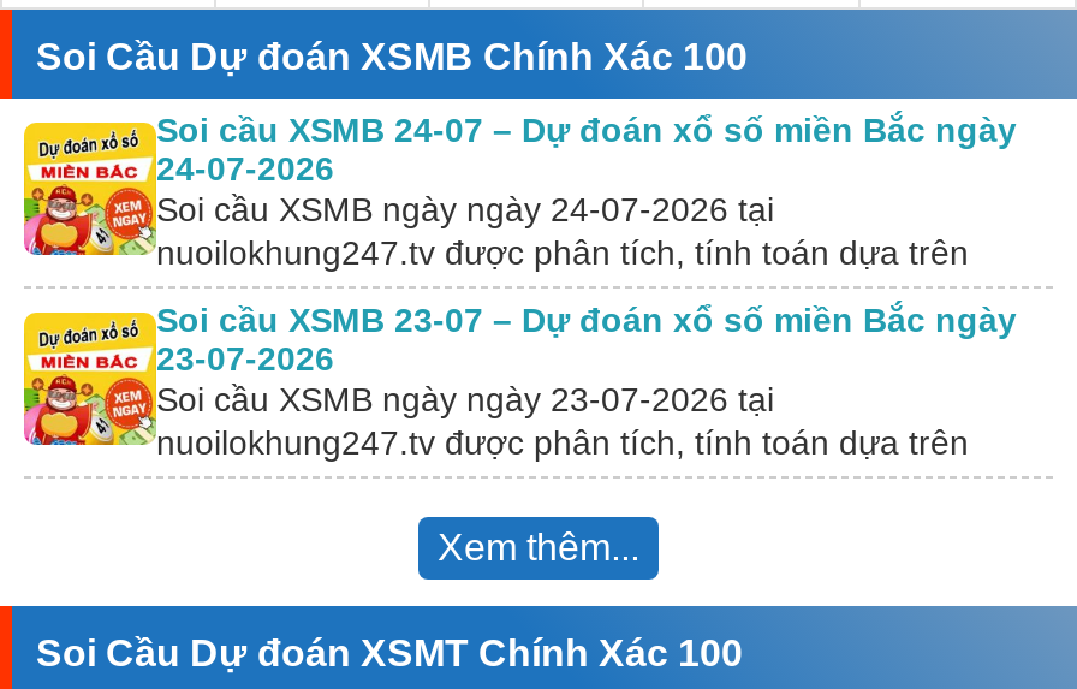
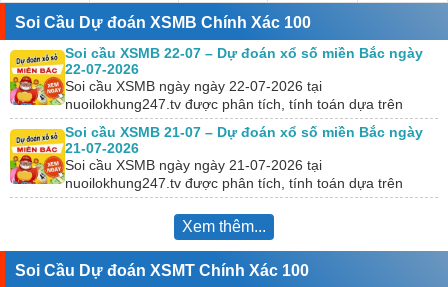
[156,111,1017,149] Soi cầu XSMB 24-07 – Dự đoán xổ số miền Bắc ngày -> [65,45,423,61] Soi cầu XSMB 22-07 – Dự đoán xổ số miền Bắc ngày
[156,149,334,188] 24-07-2026 -> [65,61,139,77] 22-07-2026
[156,190,774,229] Soi cầu XSMB ngày ngày 24-07-2026 tại -> [65,78,322,94] Soi cầu XSMB ngày ngày 22-07-2026 tại
[156,301,1017,339] Soi cầu XSMB 23-07 – Dự đoán xổ số miền Bắc ngày -> [65,124,423,140] Soi cầu XSMB 21-07 – Dự đoán xổ số miền Bắc ngày
[156,339,334,378] 23-07-2026 -> [65,140,139,156] 21-07-2026
[156,380,774,419] Soi cầu XSMB ngày ngày 23-07-2026 tại -> [65,157,322,173] Soi cầu XSMB ngày ngày 21-07-2026 tại

